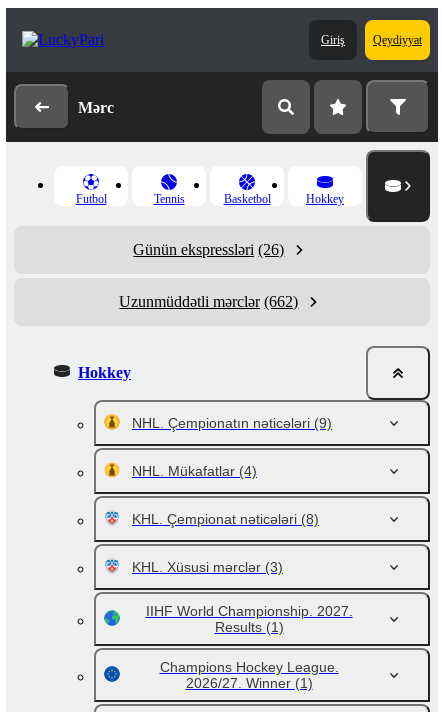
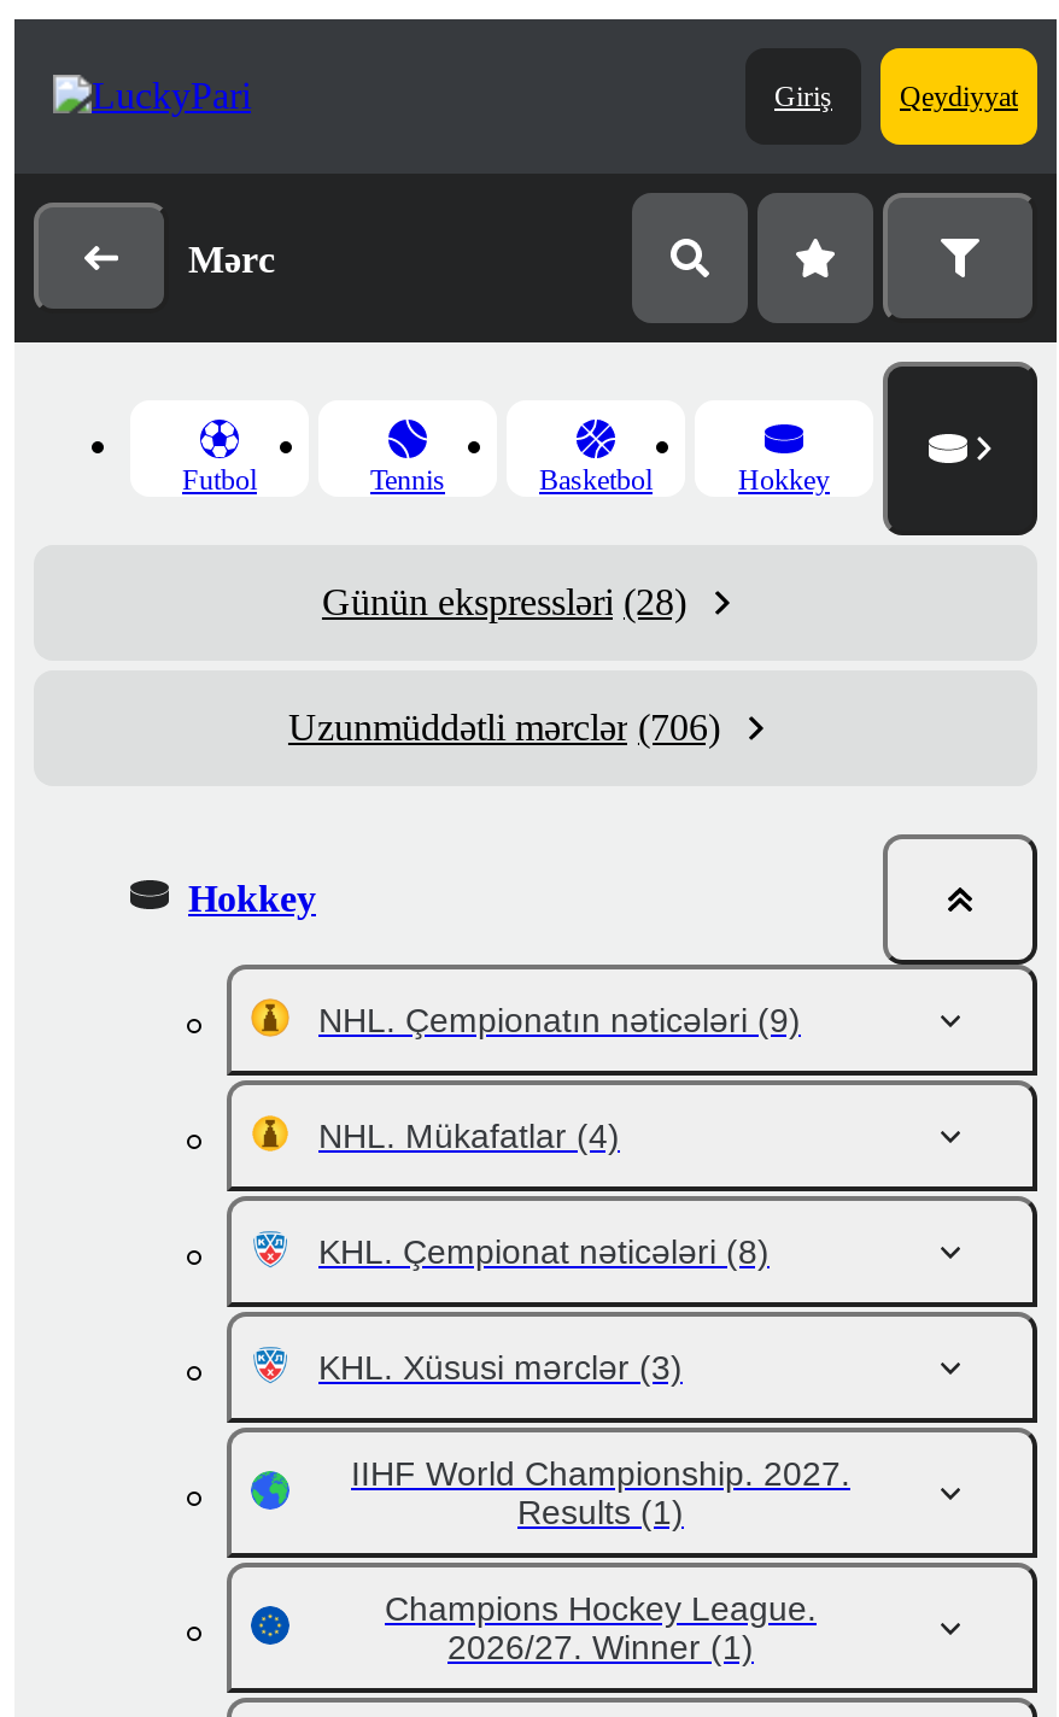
[133,241,284,258] Günün ekspressləri (26) -> [322,581,686,622] Günün ekspressləri (28)
[119,293,298,310] Uzunmüddətli mərclər (662) -> [288,707,720,748] Uzunmüddətli mərclər (706)

